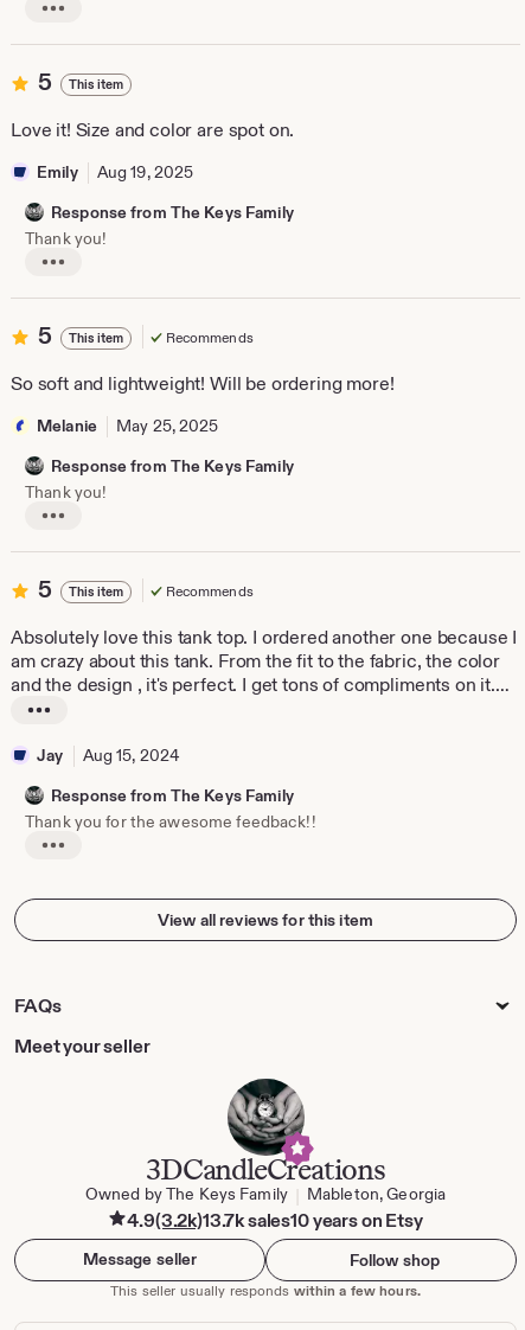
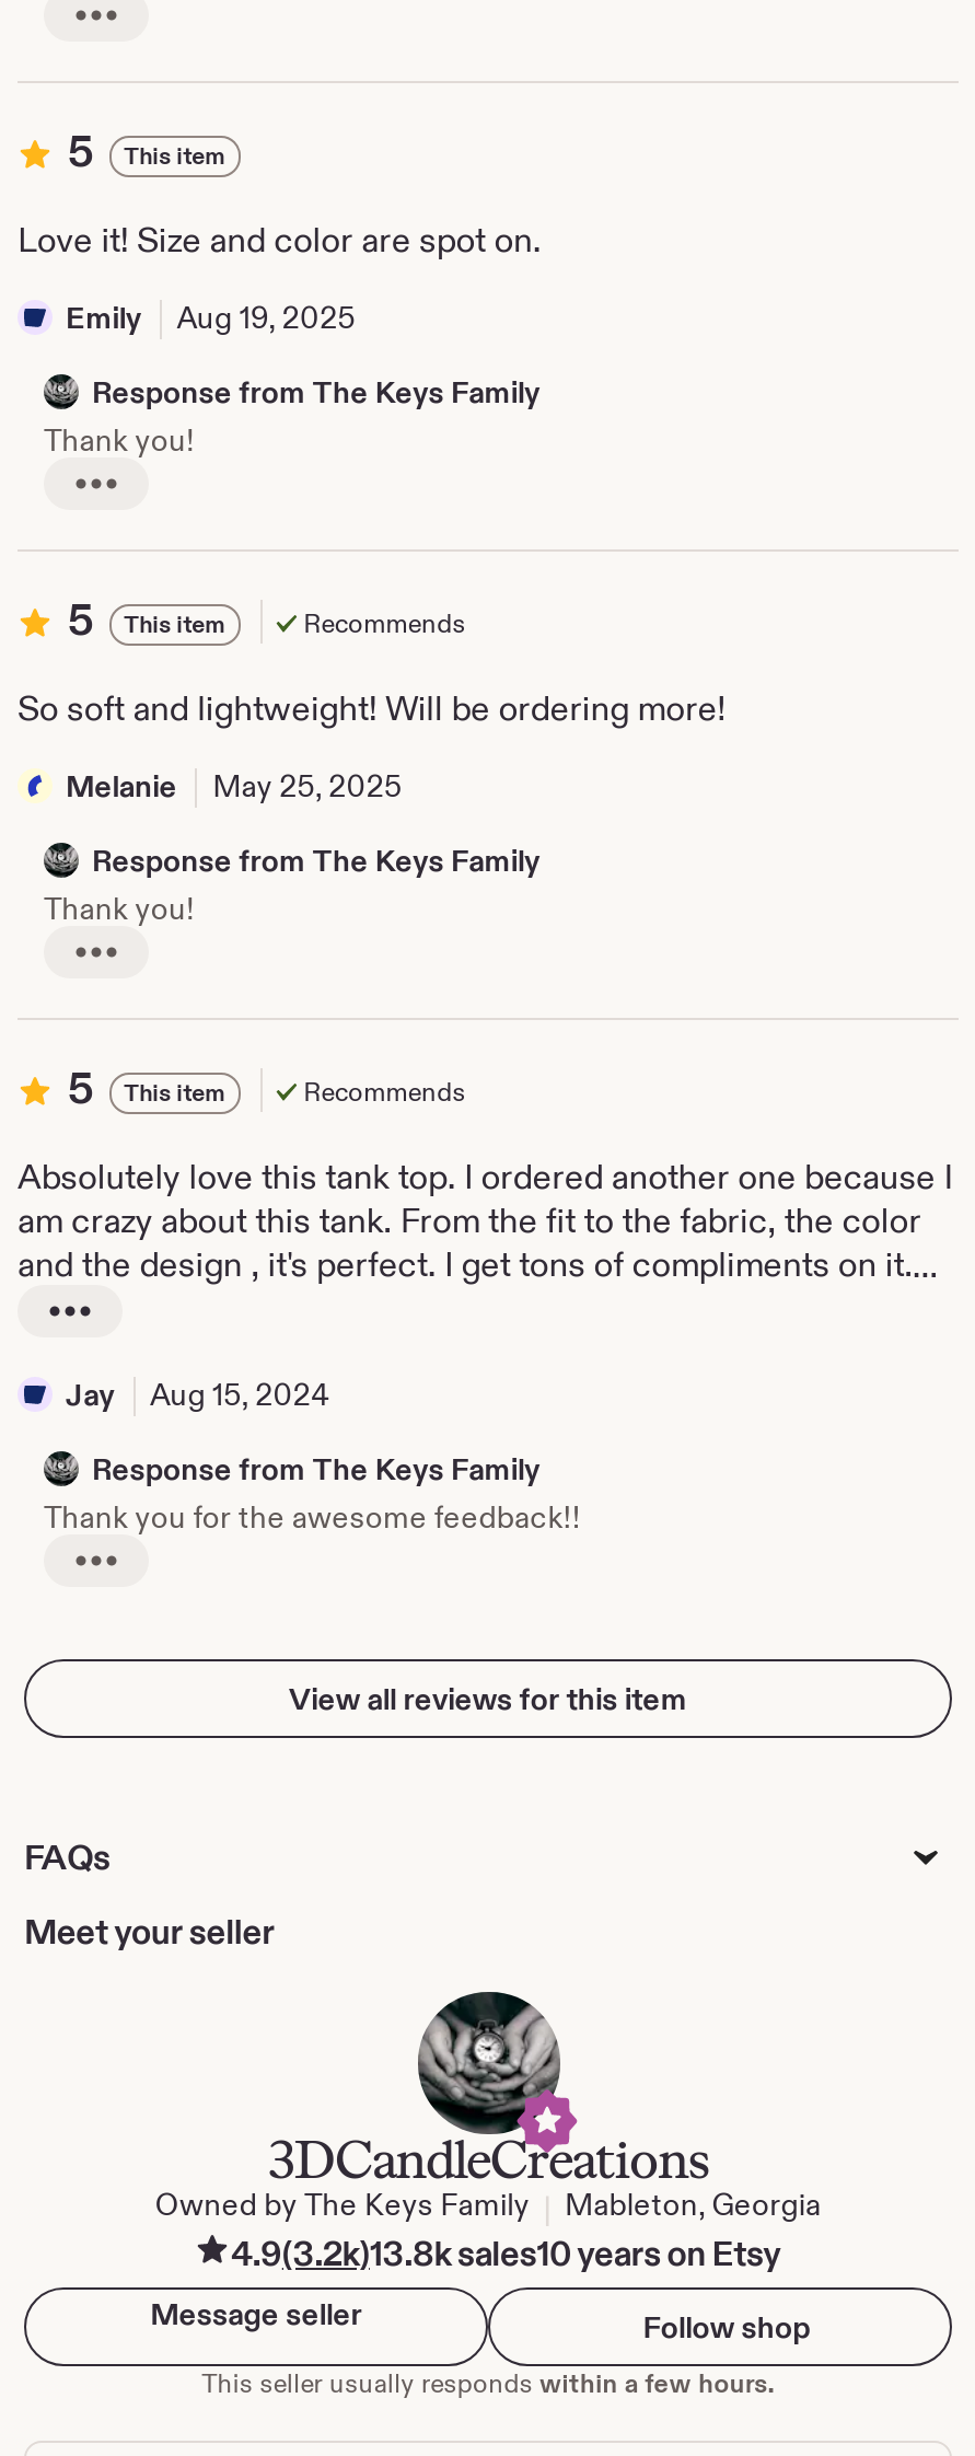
[127,1208,423,1232] 4.9(3.2k)13.7k sales10 years on Etsy -> [231,2231,780,2275] 4.9(3.2k)13.8k sales10 years on Etsy

